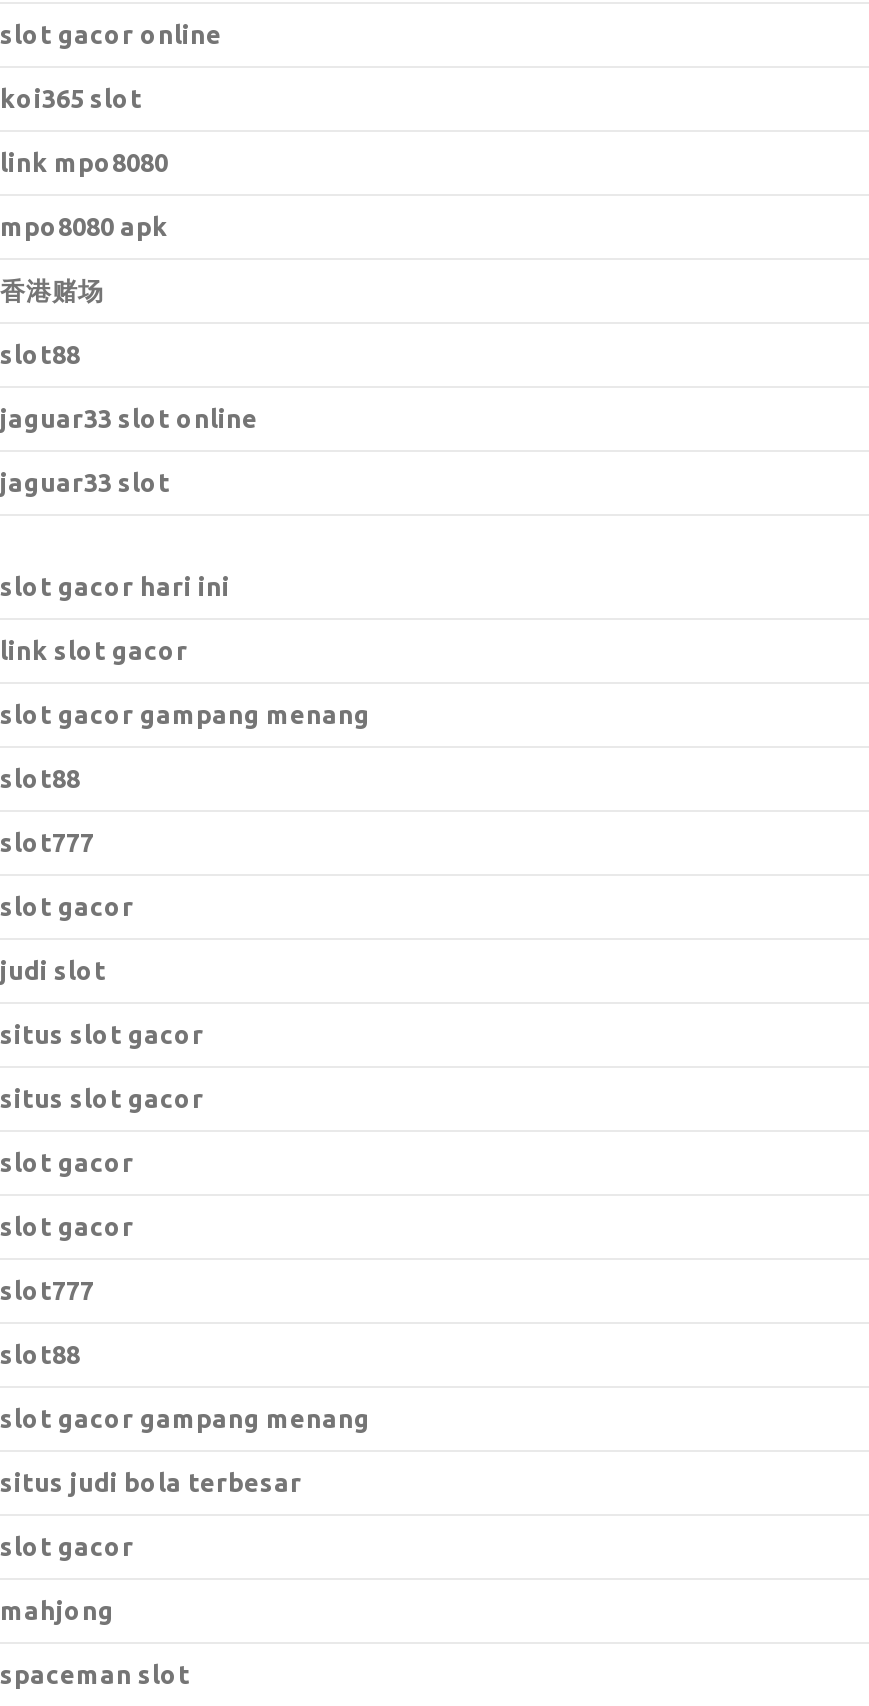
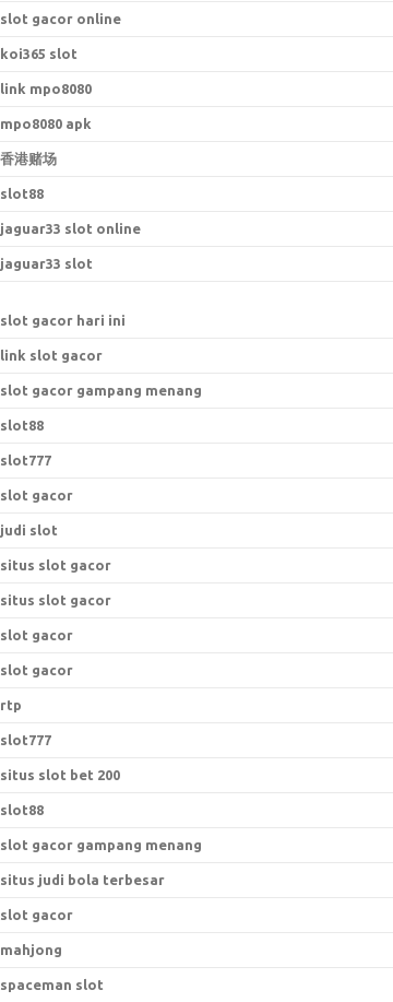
none -> [0,697,22,712] rtp
none -> [0,767,120,782] situs slot bet 200

